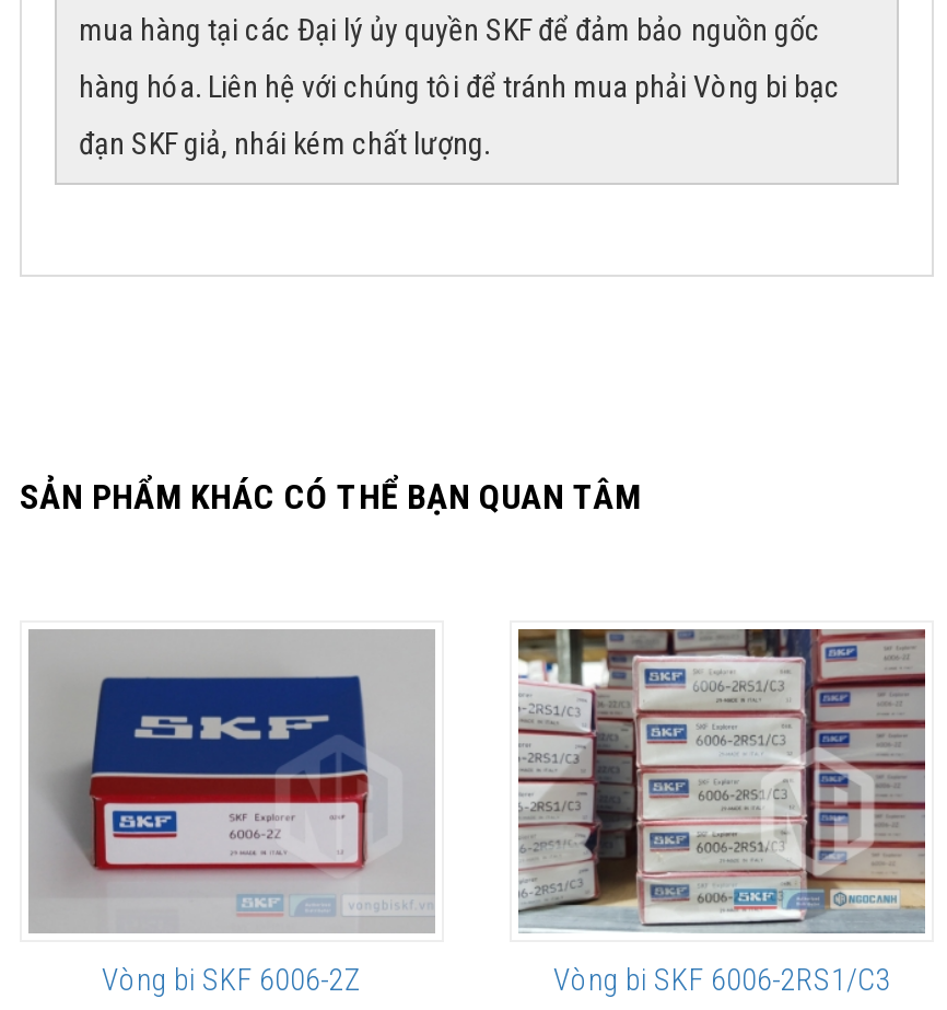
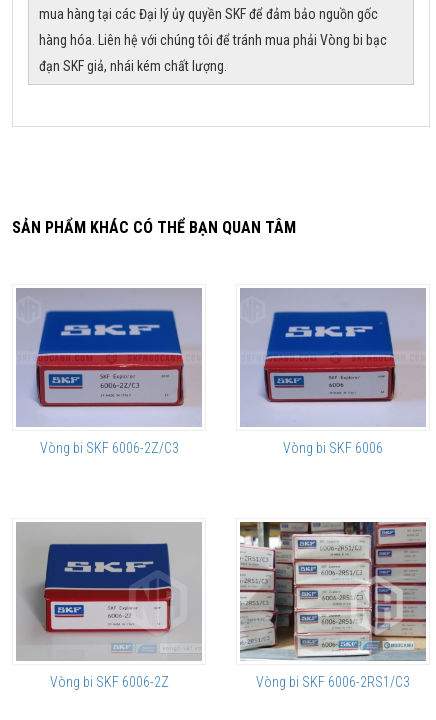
none -> [18,309,197,425] [image]
none -> [39,288,426,456] [image] | Vòng bi SKF 6006-2Z/C3 | Vòng bi SKF 6006

